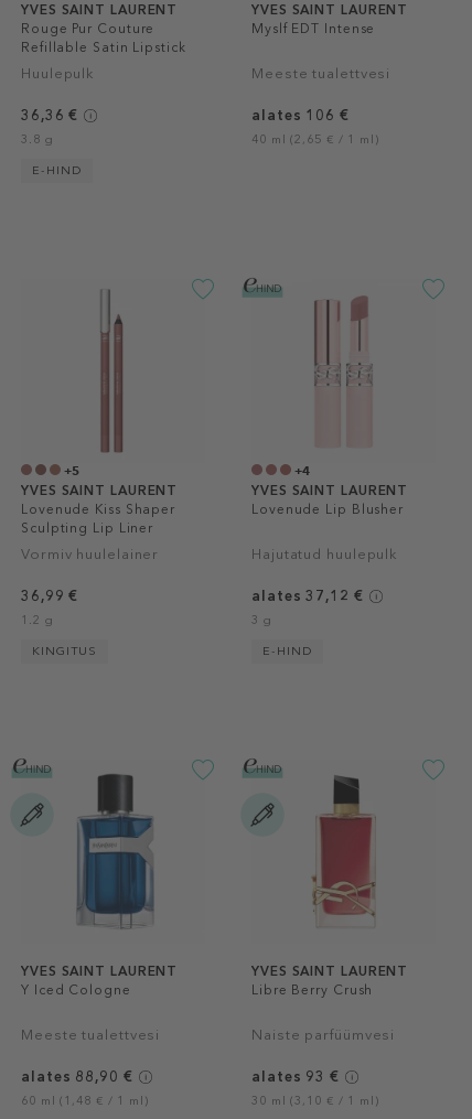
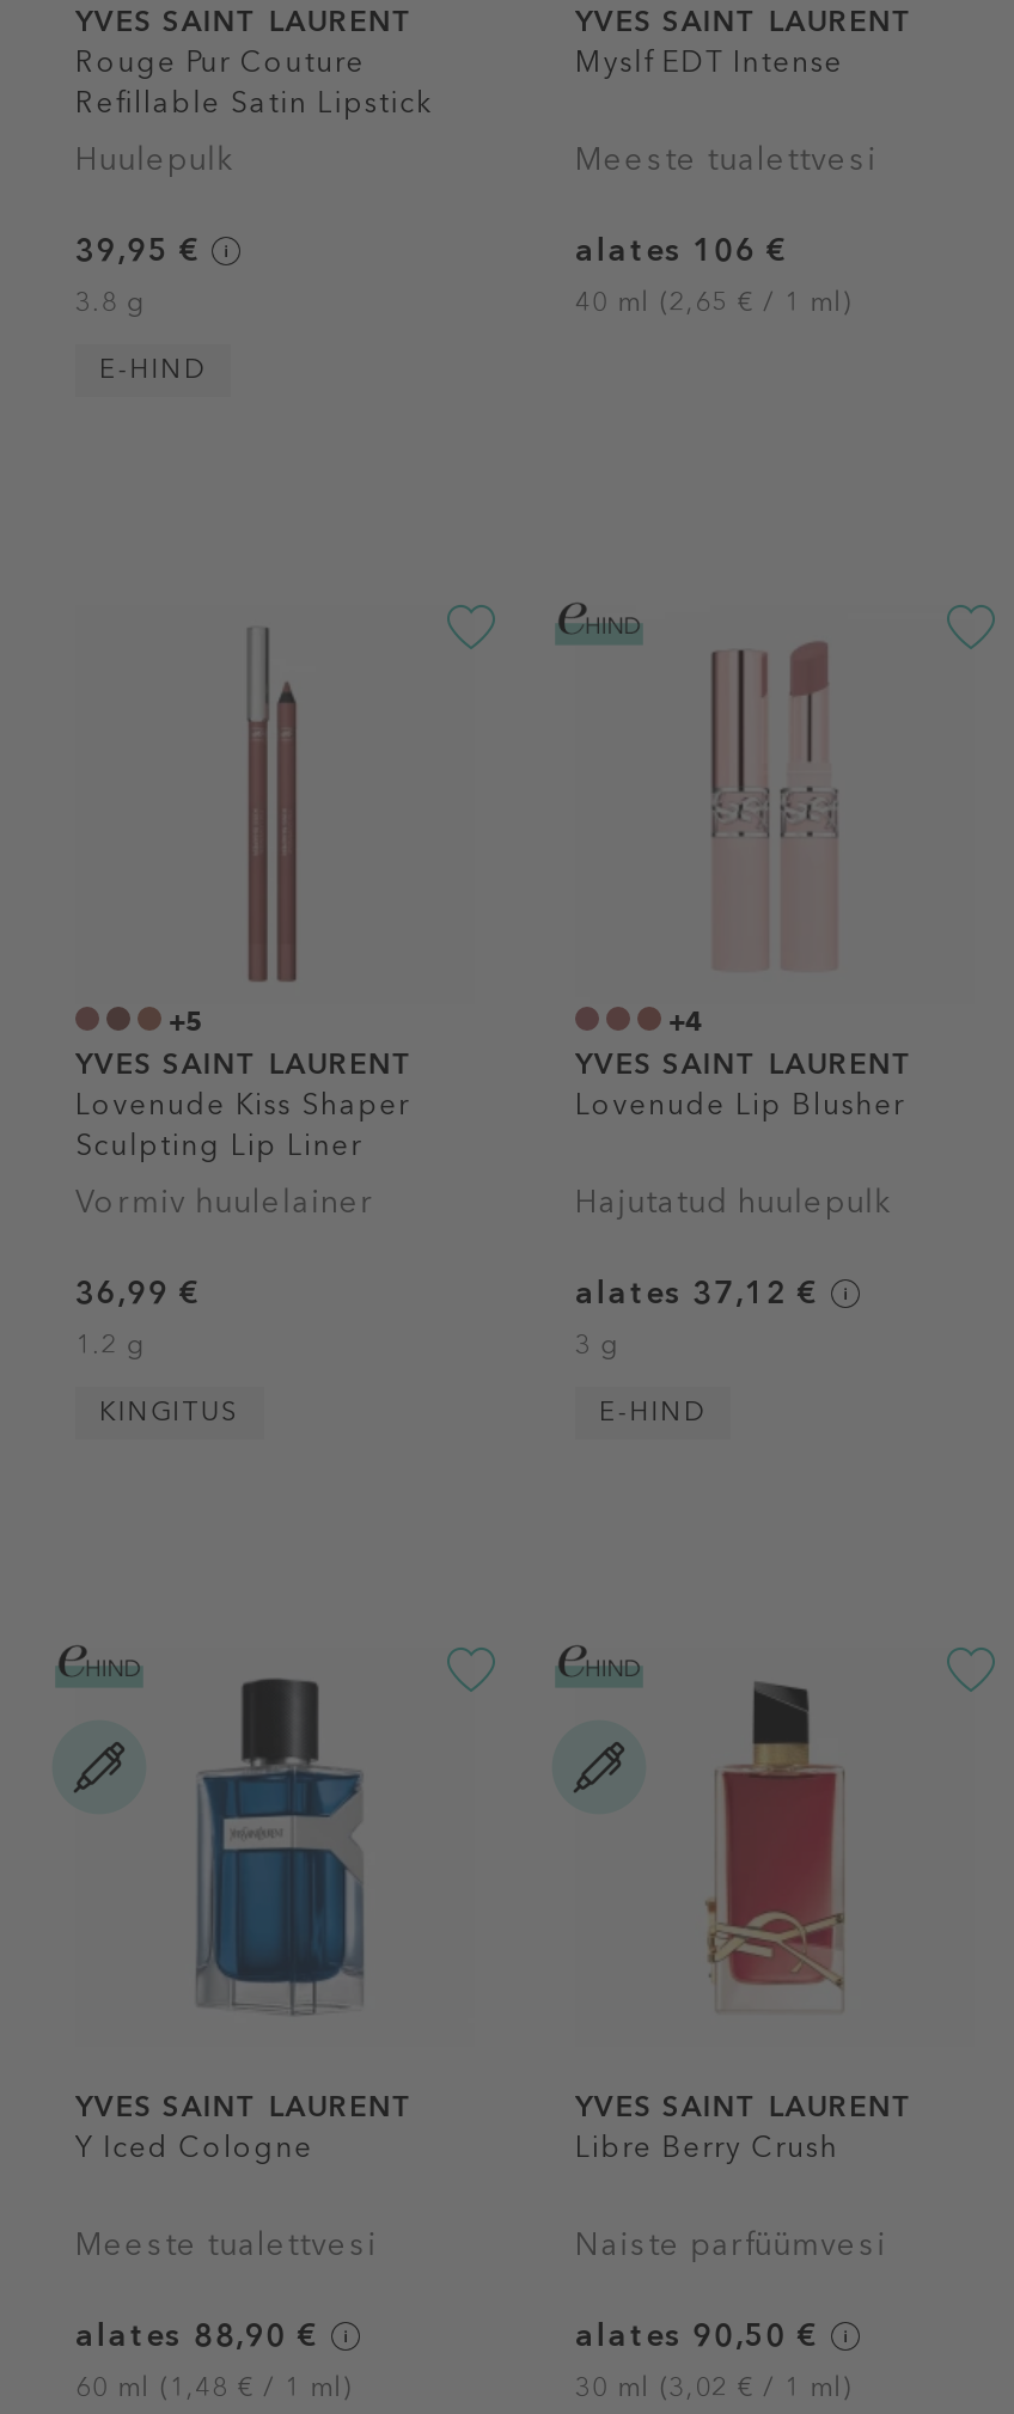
[21,107,79,124] 36,36 € -> [75,232,200,268] 39,95 €
[251,1069,340,1085] alates 93 € -> [575,2318,818,2354] alates 90,50 €
[251,1094,379,1108] 30 ml (3,10 € / 1 ml) -> [575,2373,852,2404] 30 ml (3,02 € / 1 ml)

